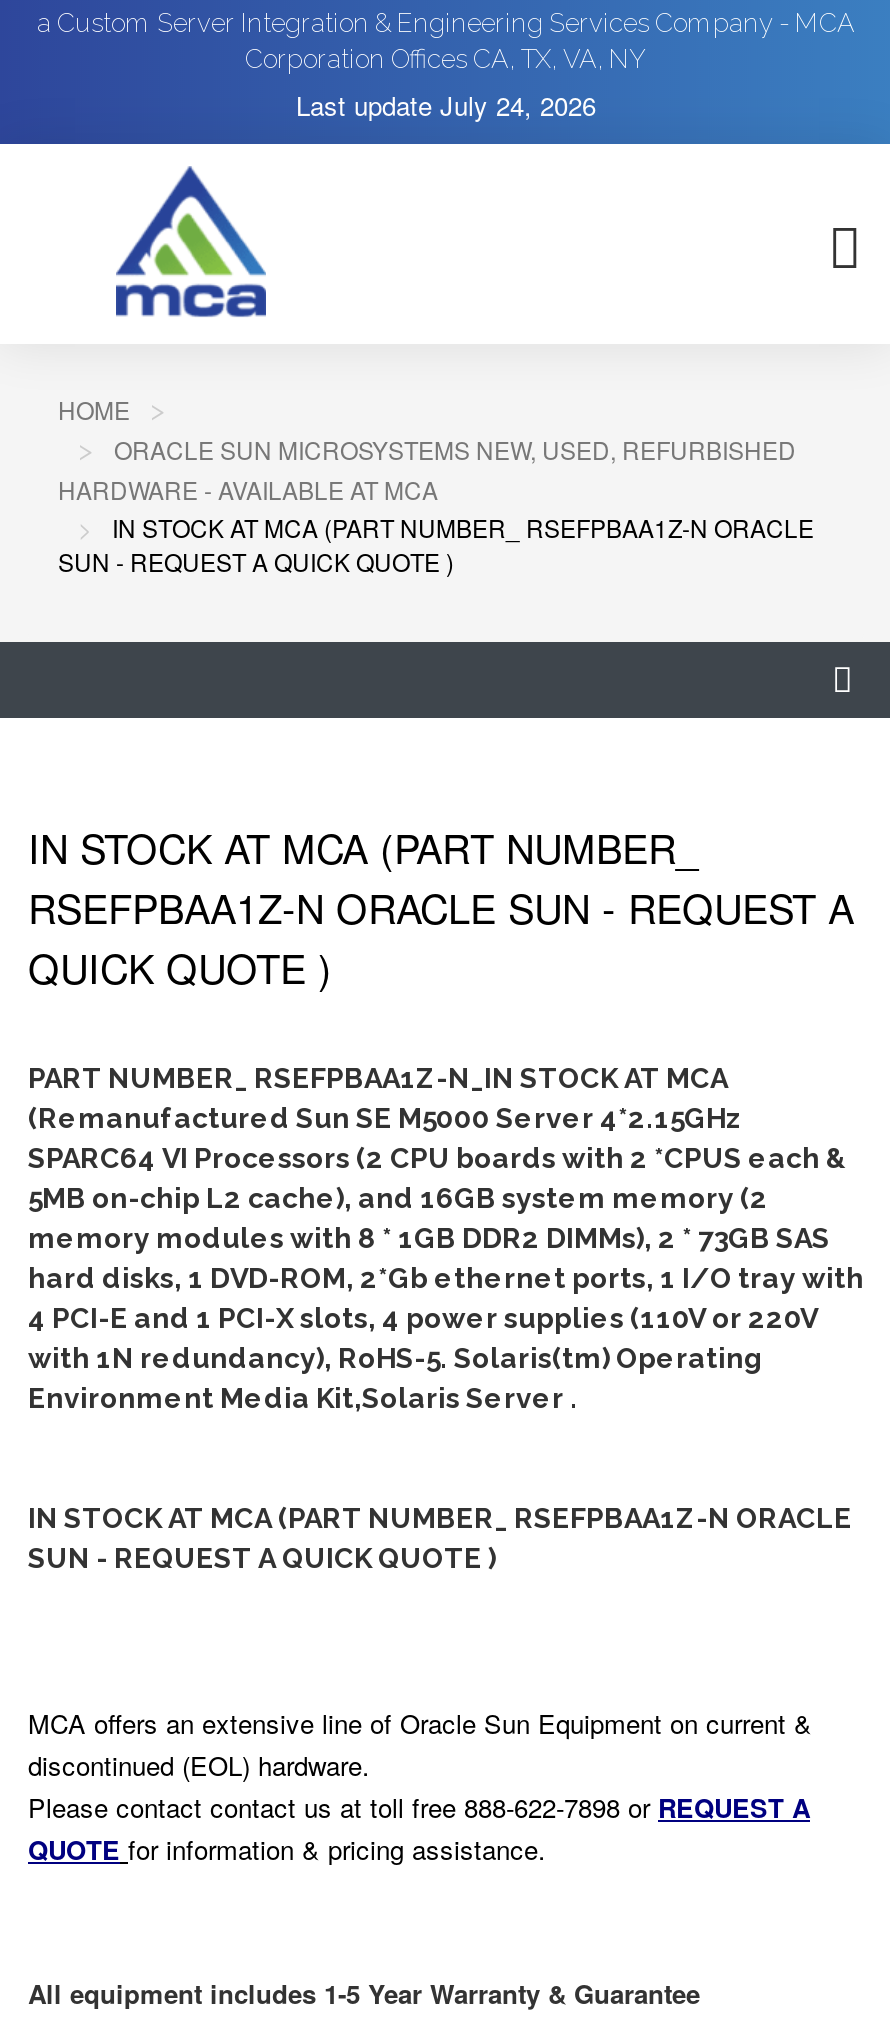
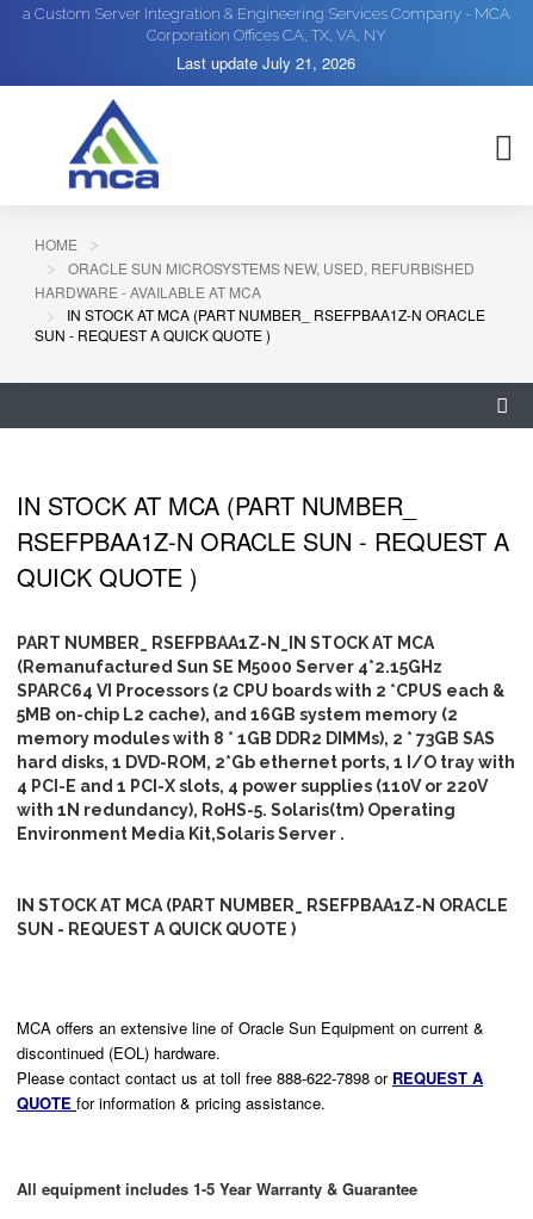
[296,86,596,124] Last update July 24, 2026 -> [176,51,355,74] Last update July 21, 2026

